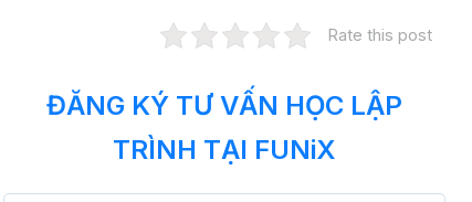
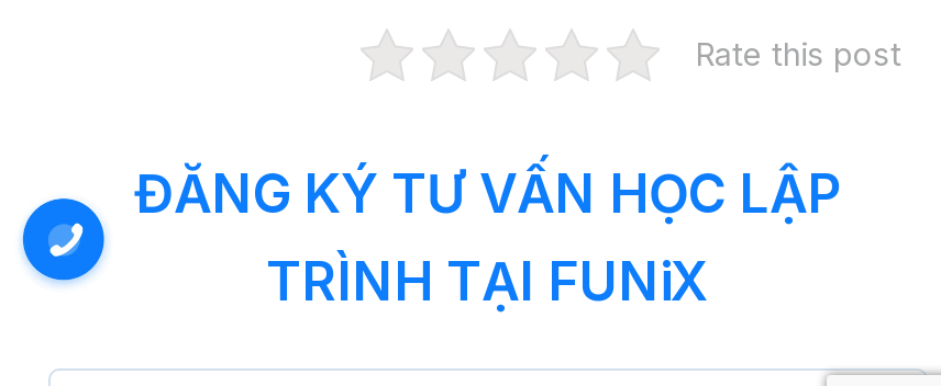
none -> [20,196,108,286] [image]

